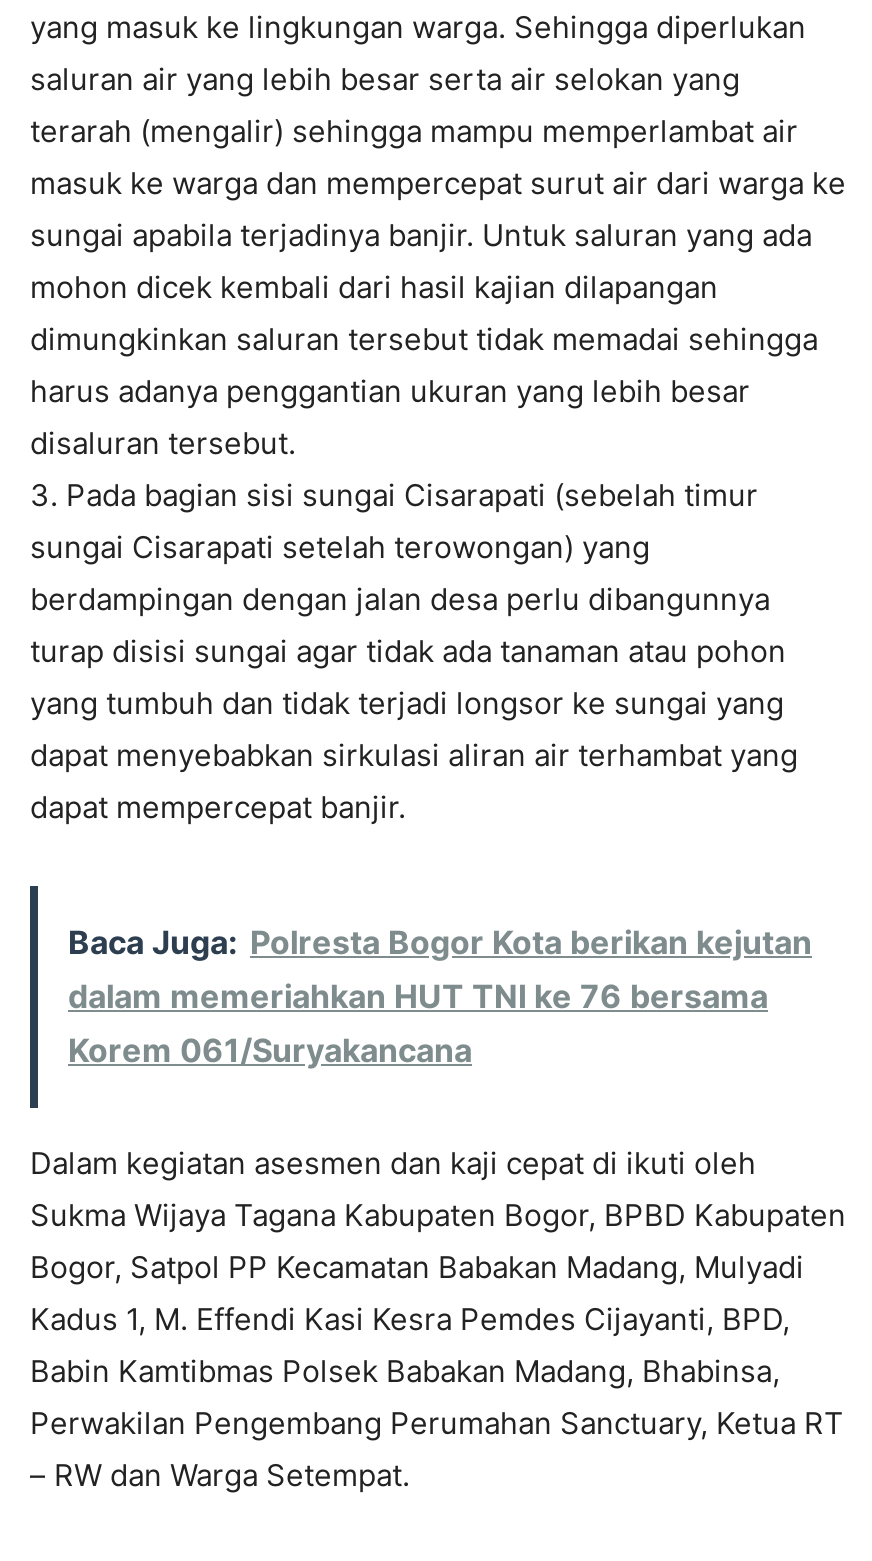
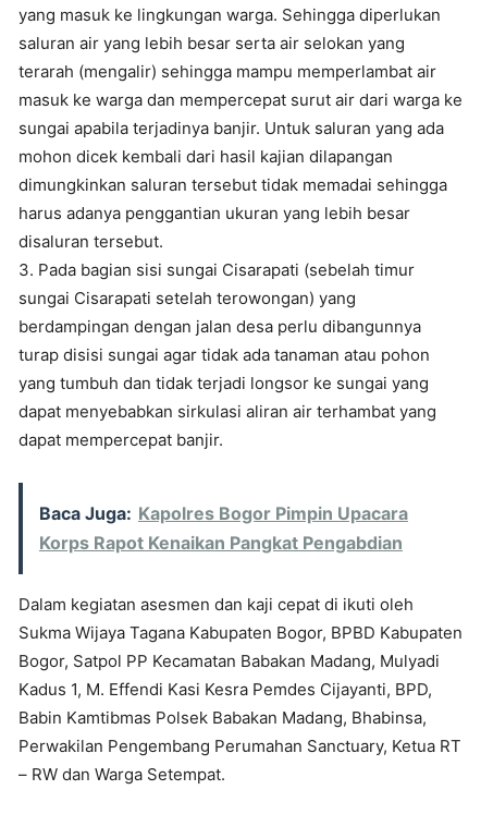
[68,922,812,1070] Baca Juga: Polresta Bogor Kota berikan kejutan | dalam memeriahkan HUT TNI ke 76 bersama | Korem 061/Suryakancana -> [39,502,408,554] Baca Juga: Kapolres Bogor Pimpin Upacara | Korps Rapot Kenaikan Pangkat Pengabdian

